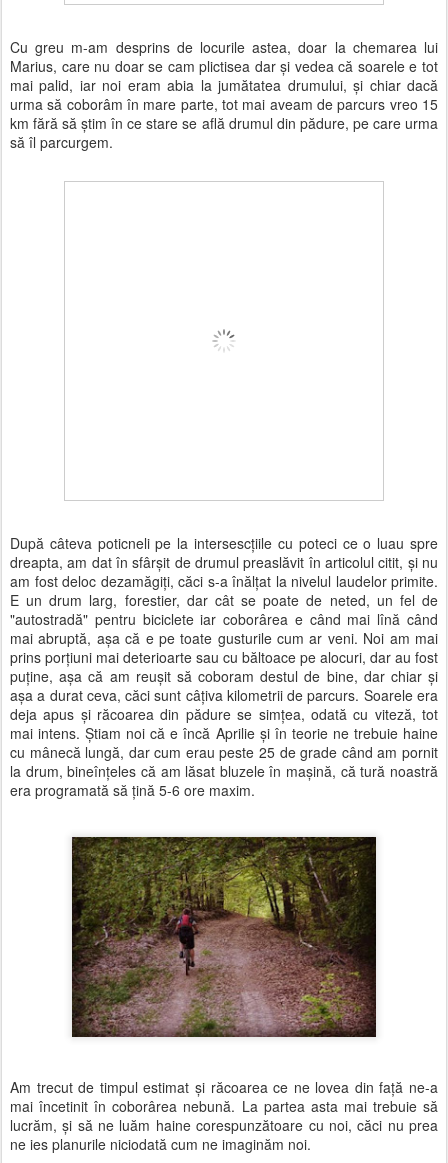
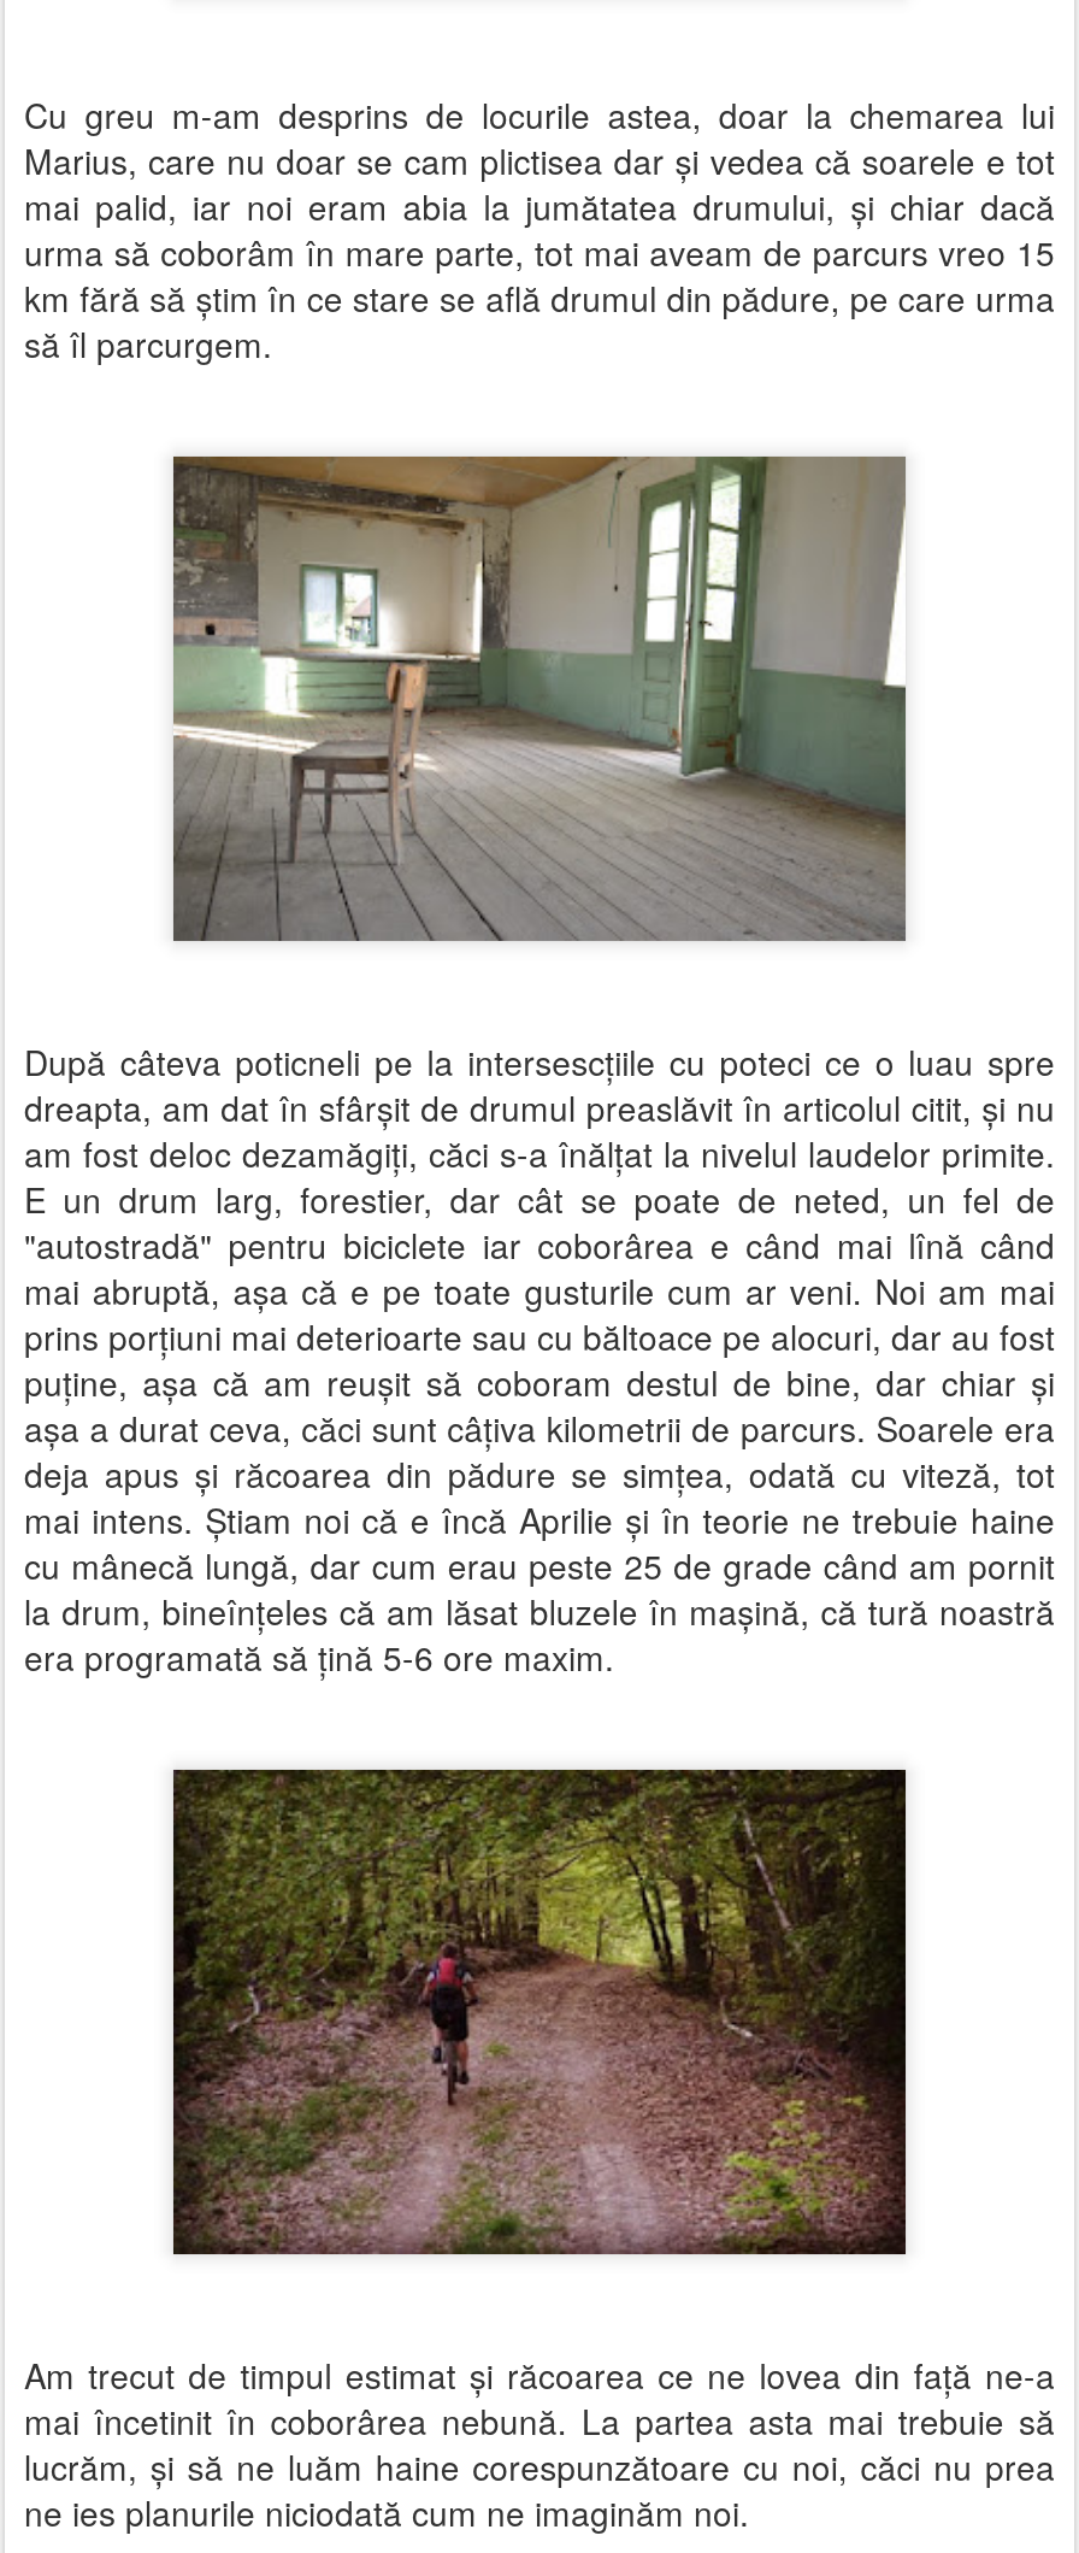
none -> [171,453,908,945] [image]

